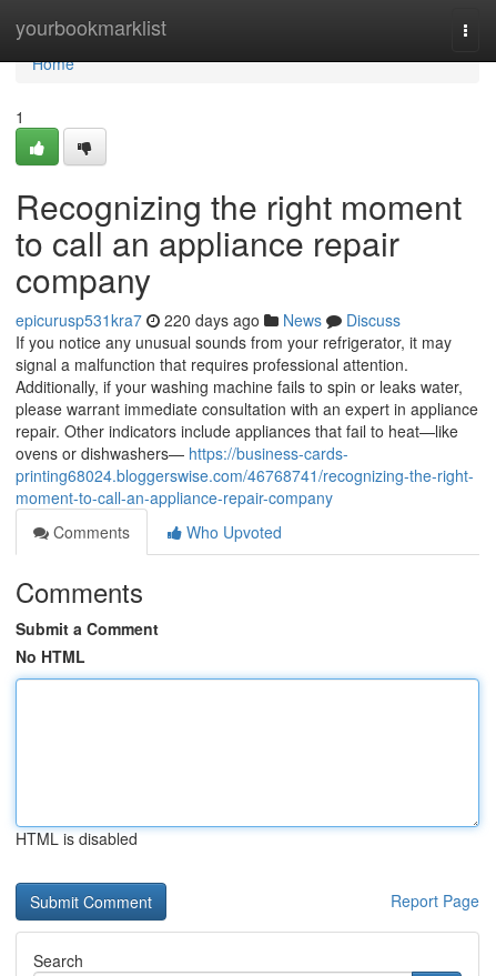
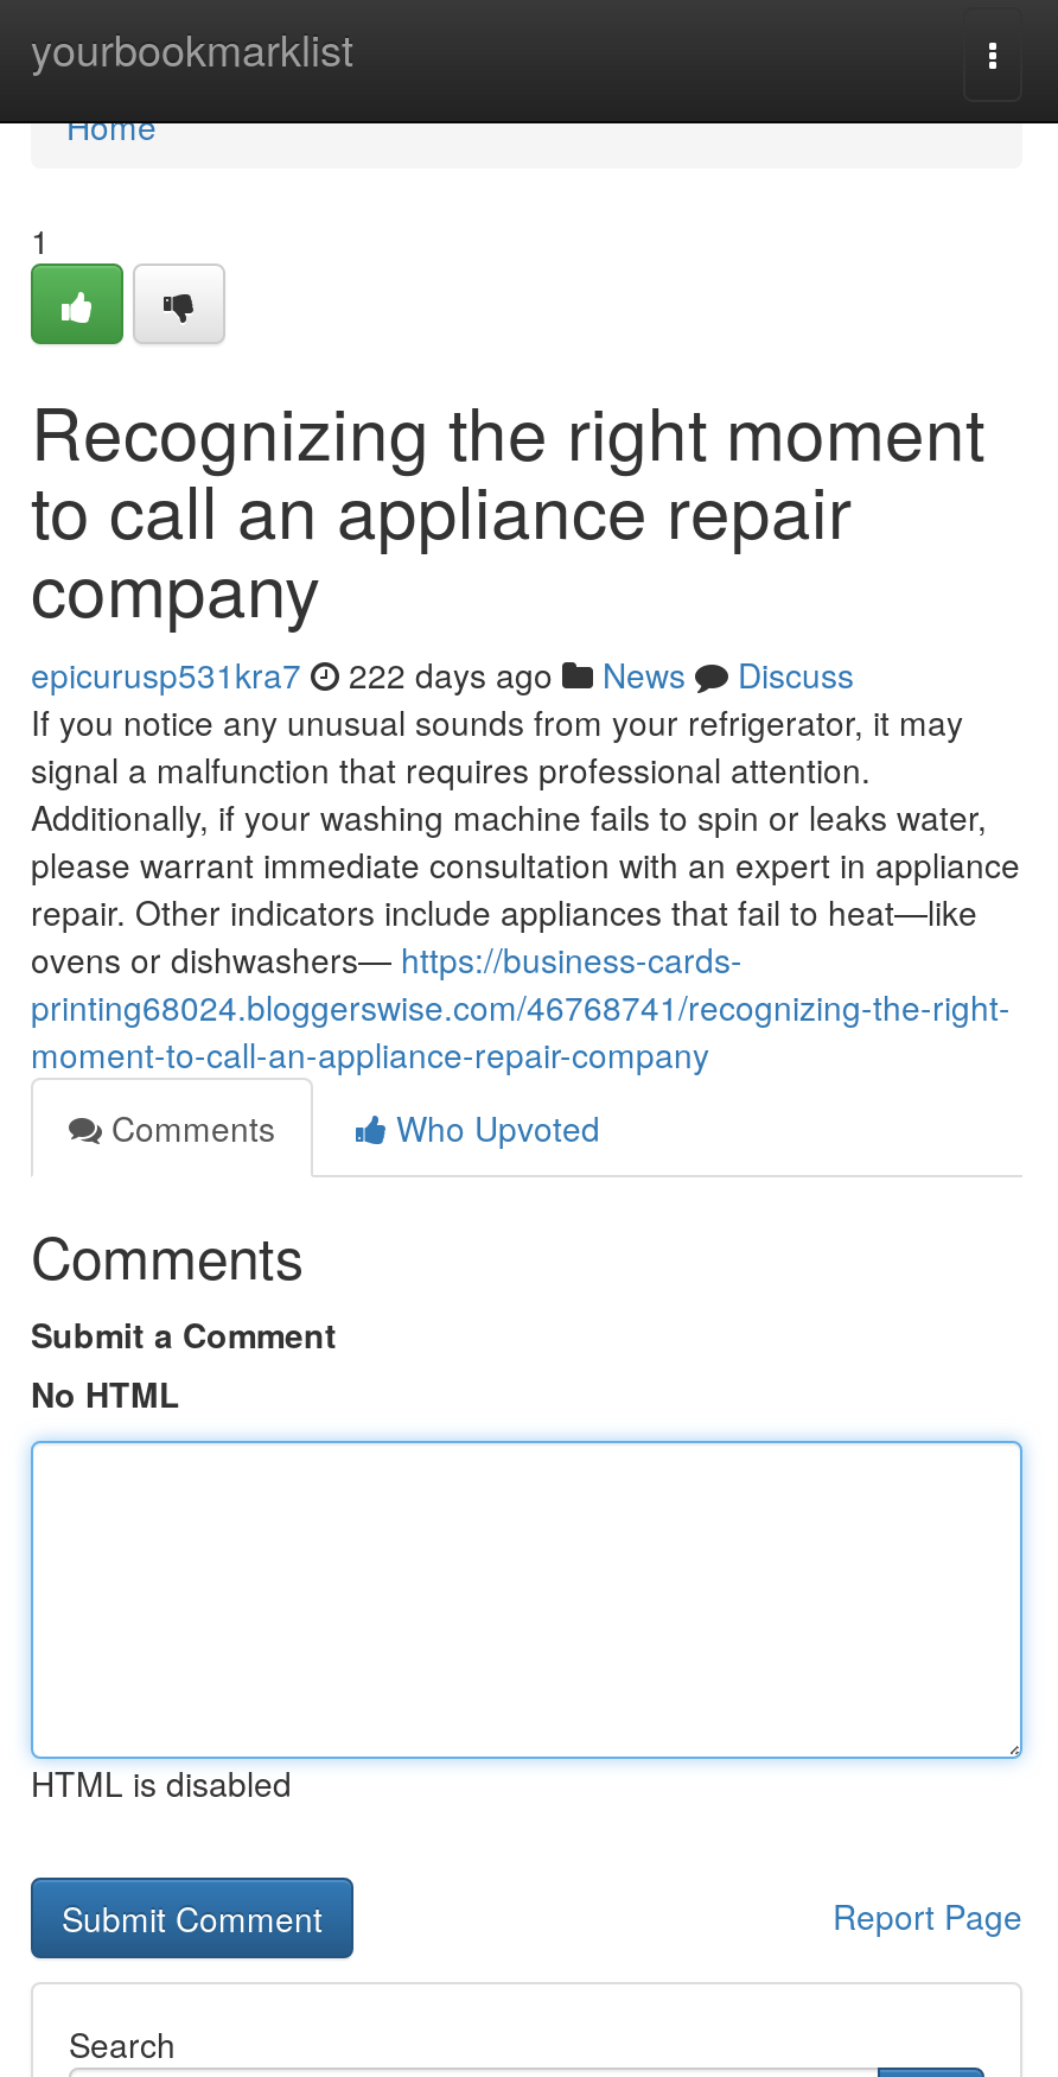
[16,309,401,331] epicurusp531kra7 220 days ago News Discuss -> [31,650,854,698] epicurusp531kra7 222 days ago News Discuss

